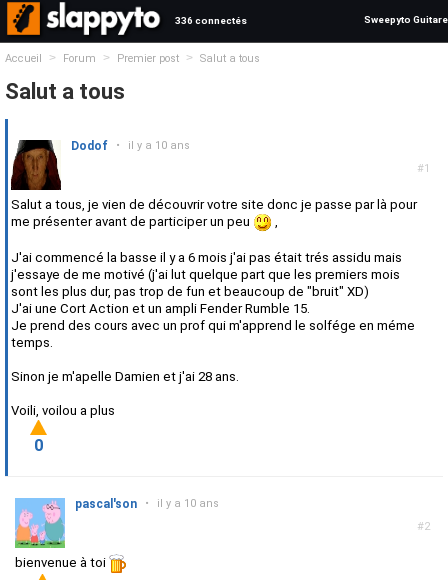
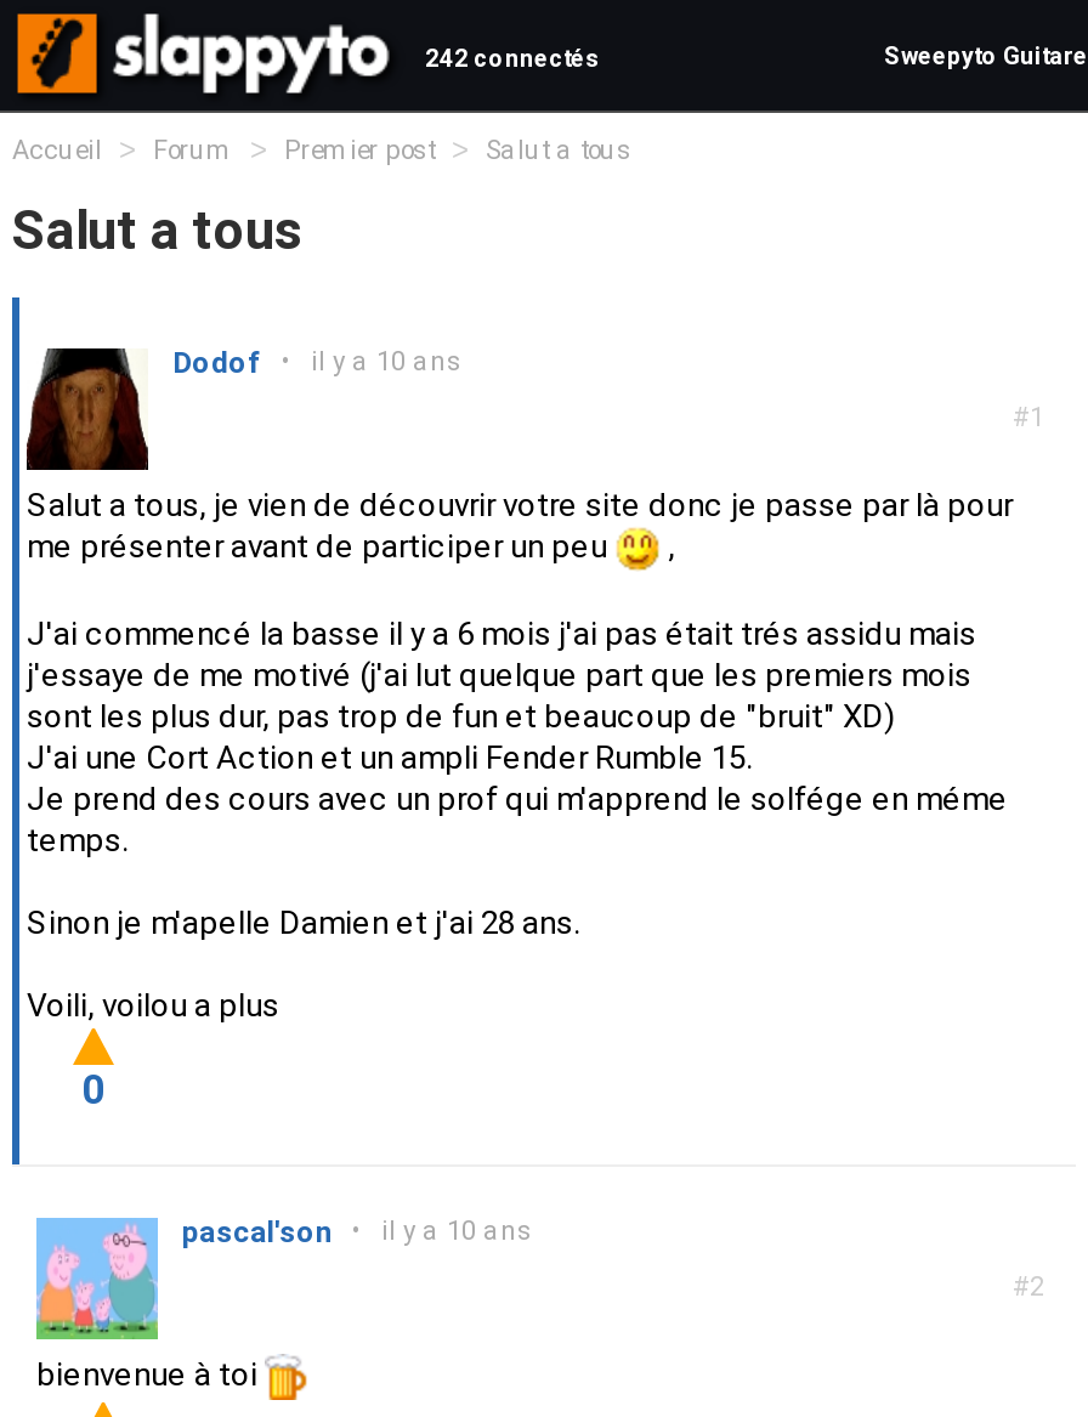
[175,15,247,26] 336 connectés -> [425,45,600,72] 242 connectés

